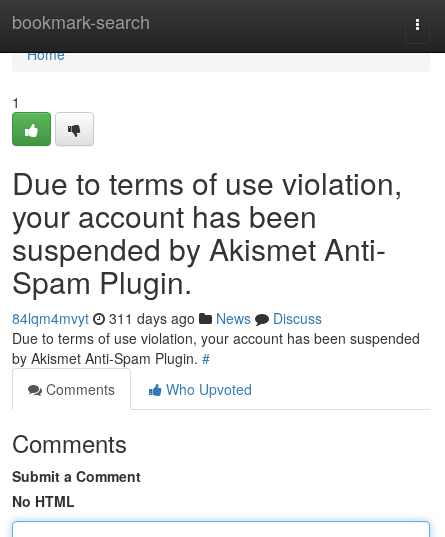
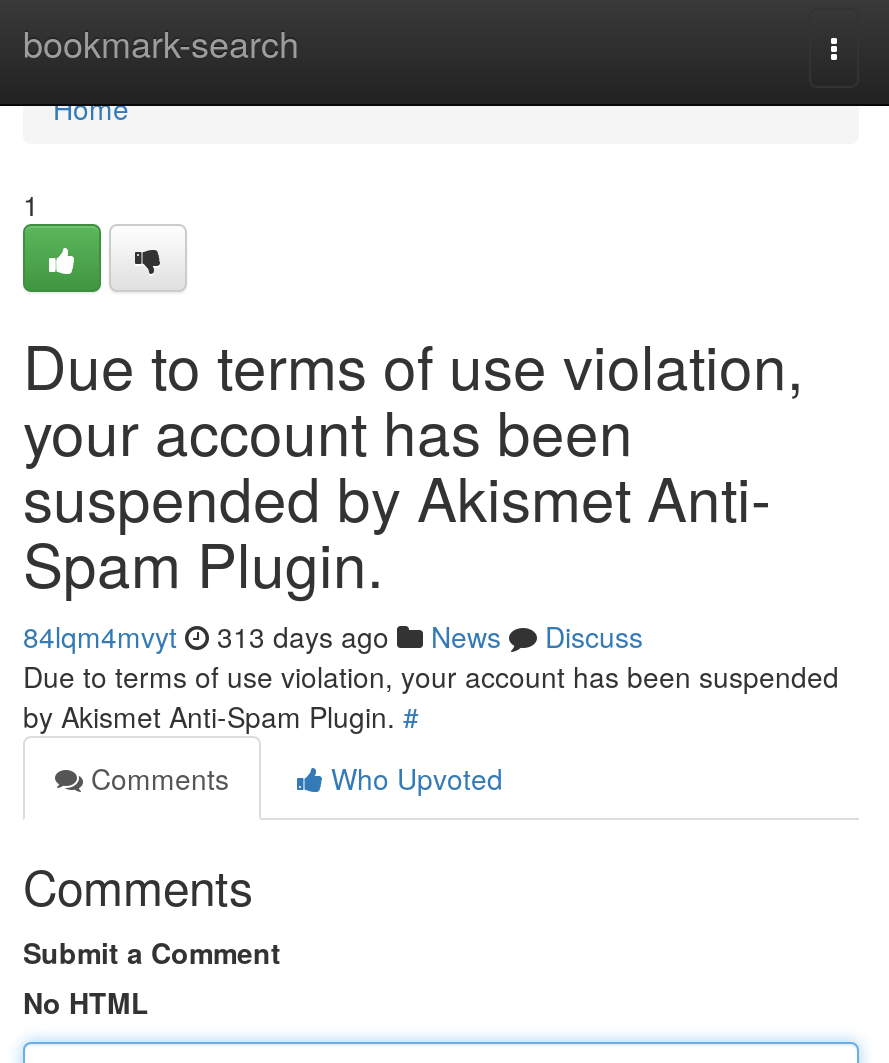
[12,308,322,328] 84lqm4mvyt 311 days ago News Discuss -> [23,616,643,656] 84lqm4mvyt 313 days ago News Discuss

